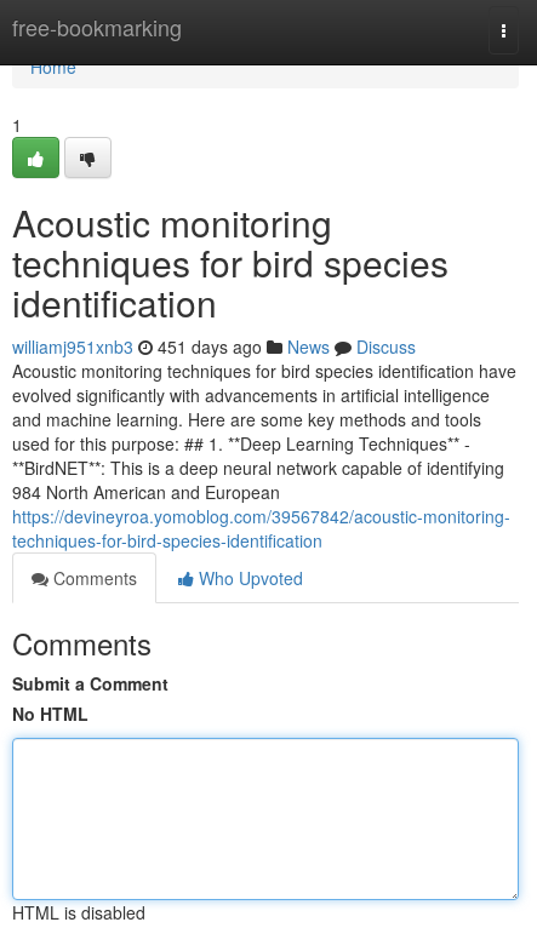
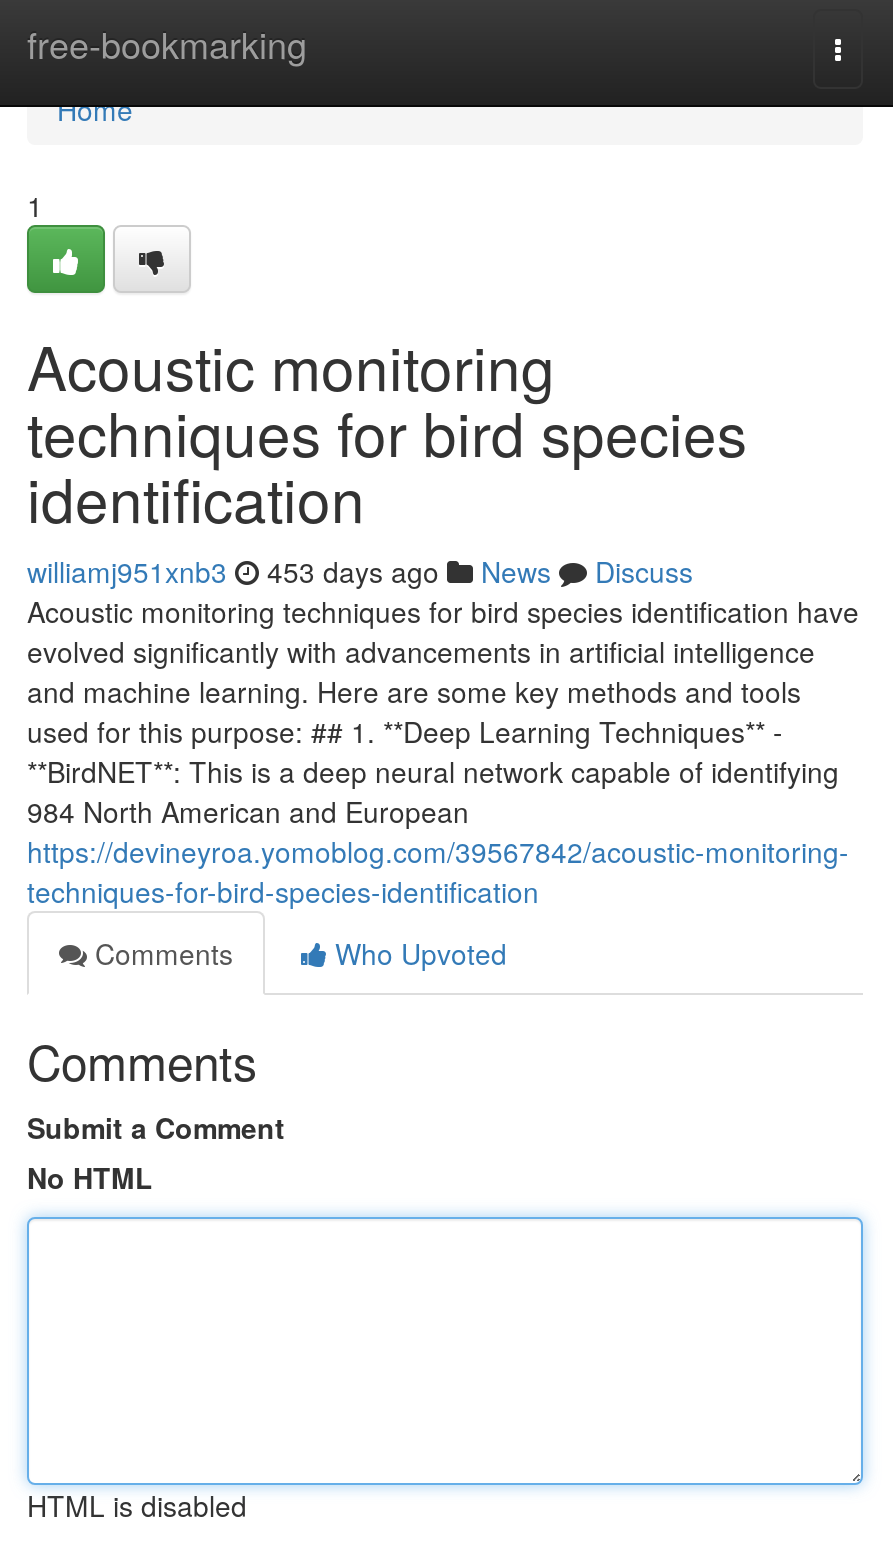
[12,334,416,359] williamj951xnb3 451 days ago News Discuss -> [27,551,693,591] williamj951xnb3 453 days ago News Discuss

